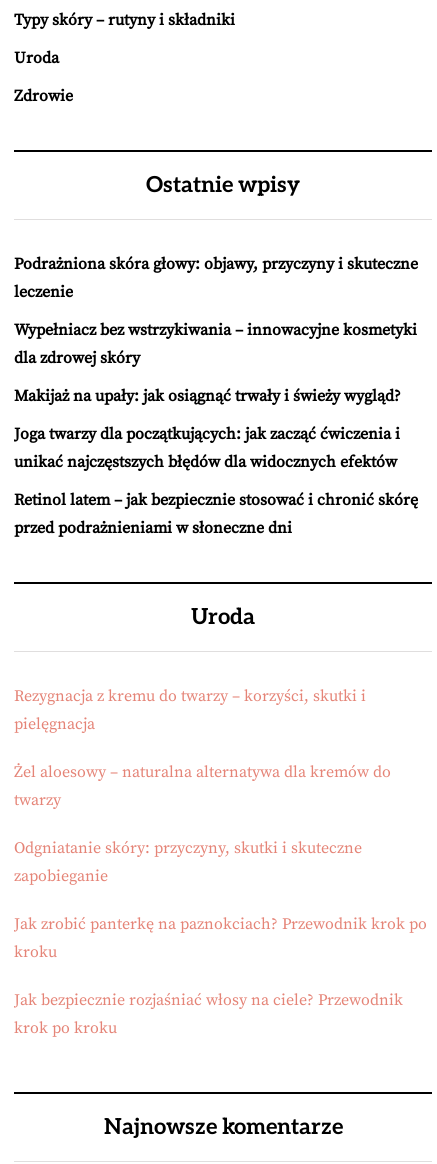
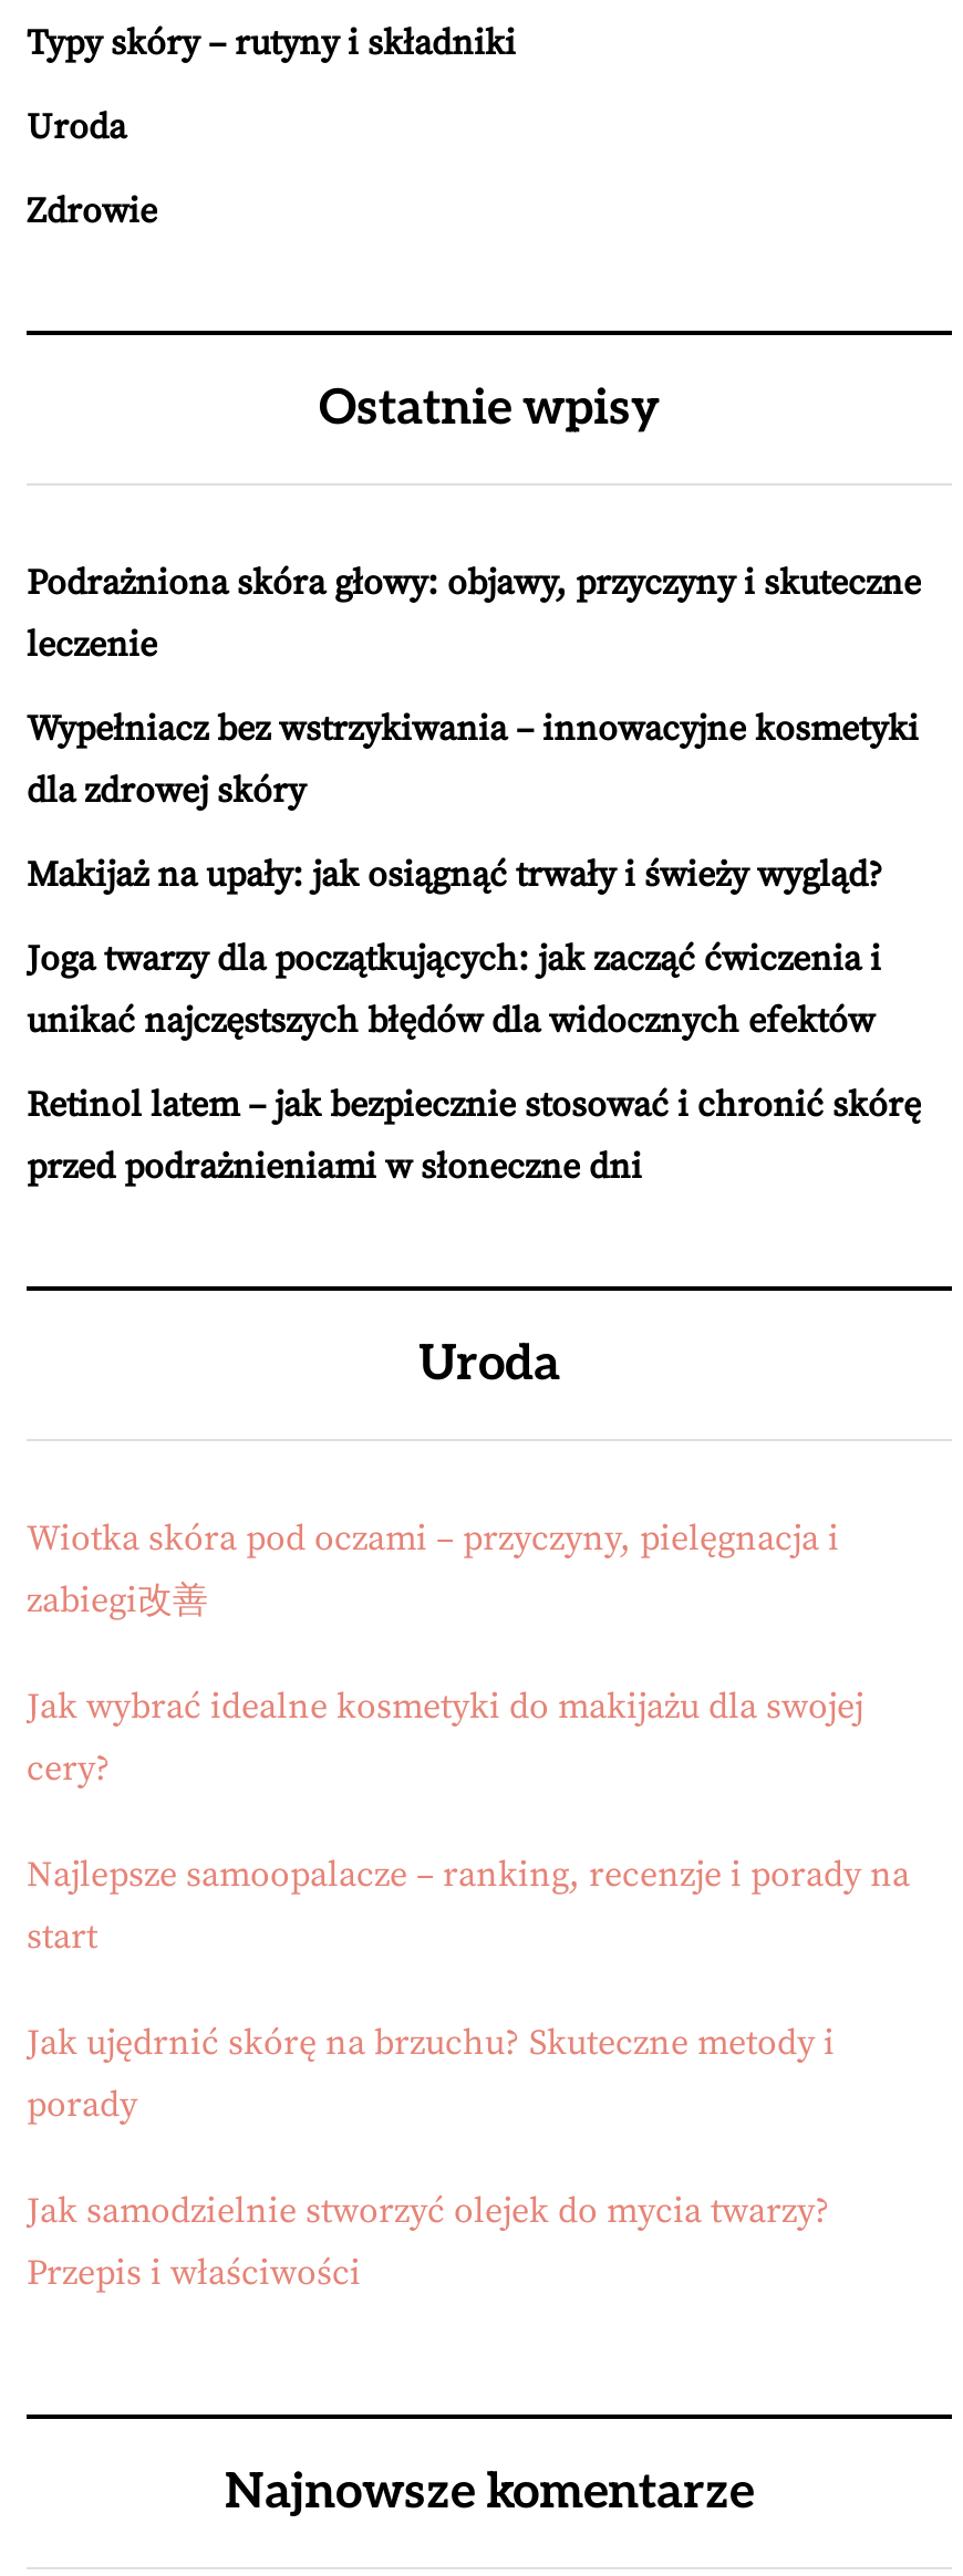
[14,686,366,734] Rezygnacja z kremu do twarzy – korzyści, skutki i | pielęgnacja -> [27,1516,839,1622] Wiotka skóra pod oczami – przyczyny, pielęgnacja i | zabiegi改善
[14,762,391,810] Żel aloesowy – naturalna alternatywa dla kremów do | twarzy -> [27,1684,863,1790] Jak wybrać idealne kosmetyki do makijażu dla swojej | cery?
[14,838,362,886] Odgniatanie skóry: przyczyny, skutki i skuteczne | zapobieganie -> [27,1852,910,1959] Najlepsze samoopalacze – ranking, recenzje i porady na | start
[14,914,427,962] Jak zrobić panterkę na paznokciach? Przewodnik krok po | kroku -> [27,2021,835,2127] Jak ujędrnić skórę na brzuchu? Skuteczne metody i | porady
[14,990,403,1038] Jak bezpiecznie rozjaśniać włosy na ciele? Przewodnik | krok po kroku -> [27,2189,830,2295] Jak samodzielnie stworzyć olejek do mycia twarzy? | Przepis i właściwości

